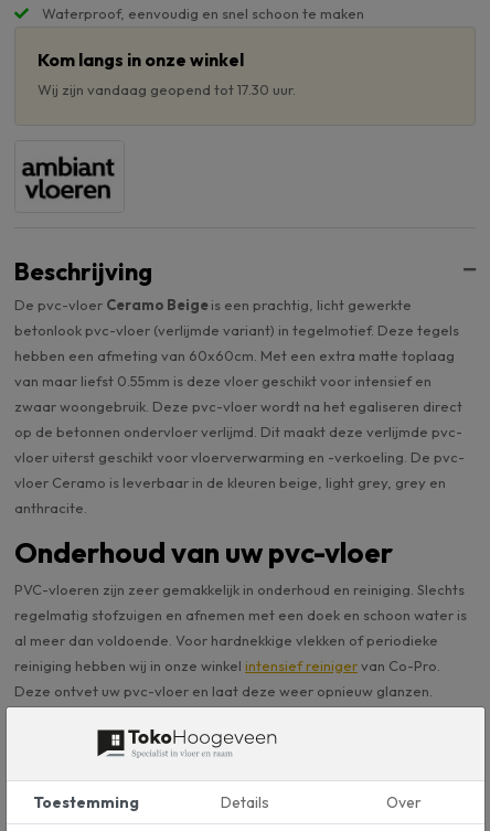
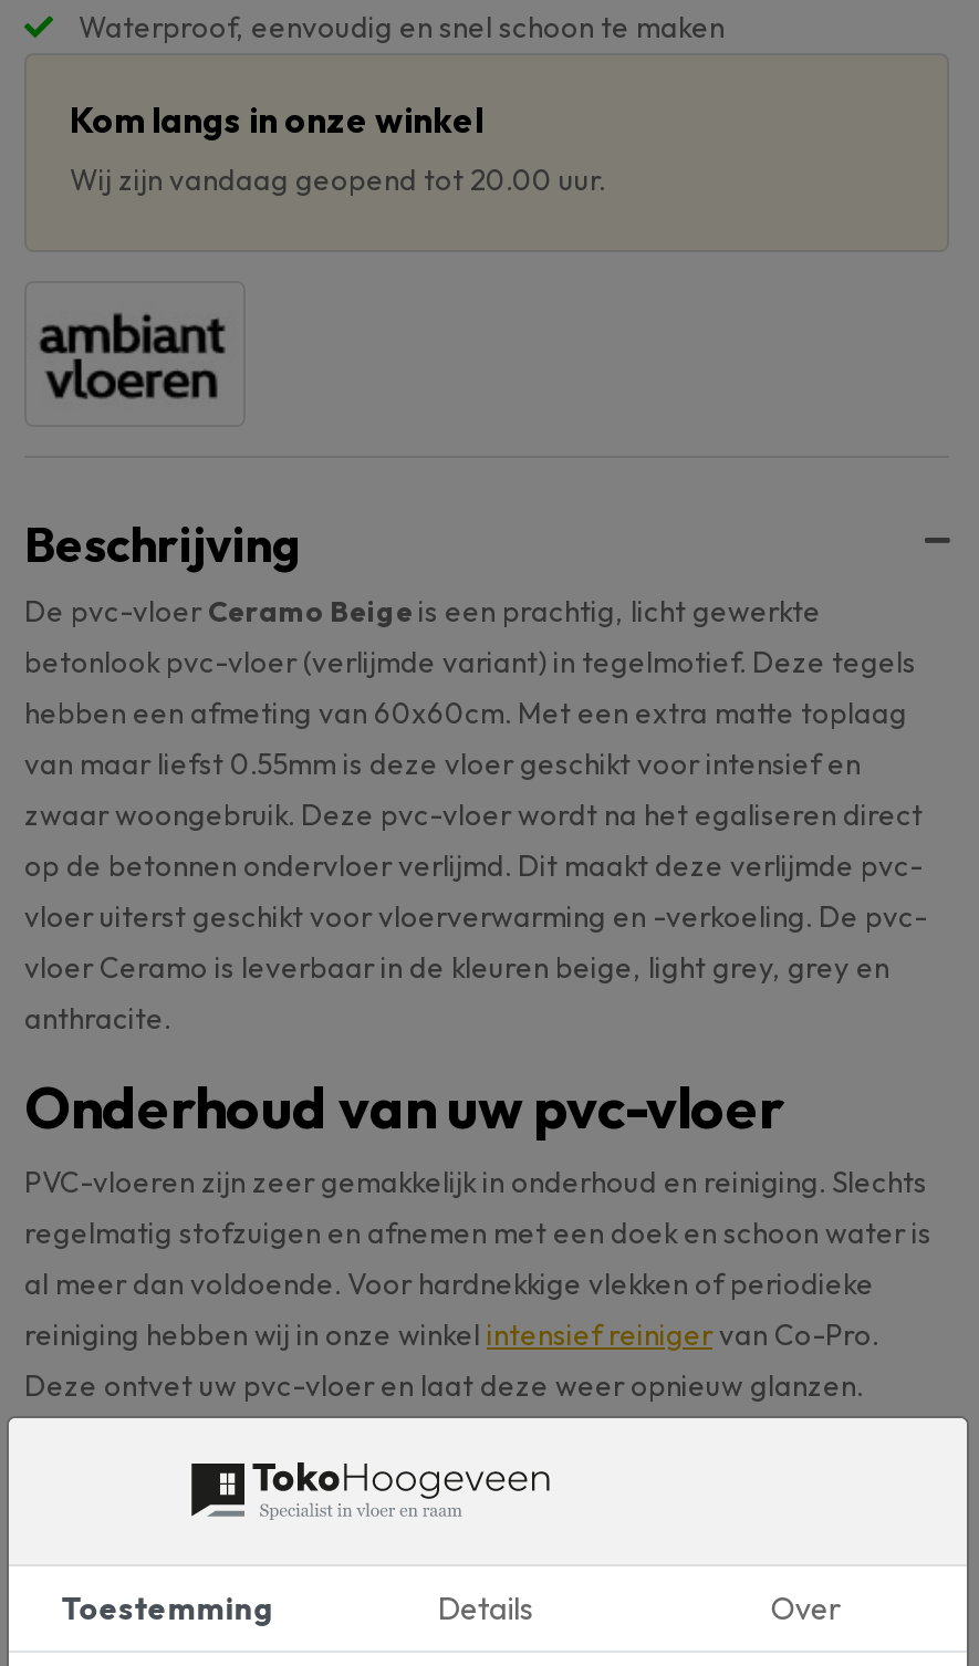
[37,81,295,98] Wij zijn vandaag geopend tot 17.30 uur. -> [70,162,605,197] Wij zijn vandaag geopend tot 20.00 uur.

